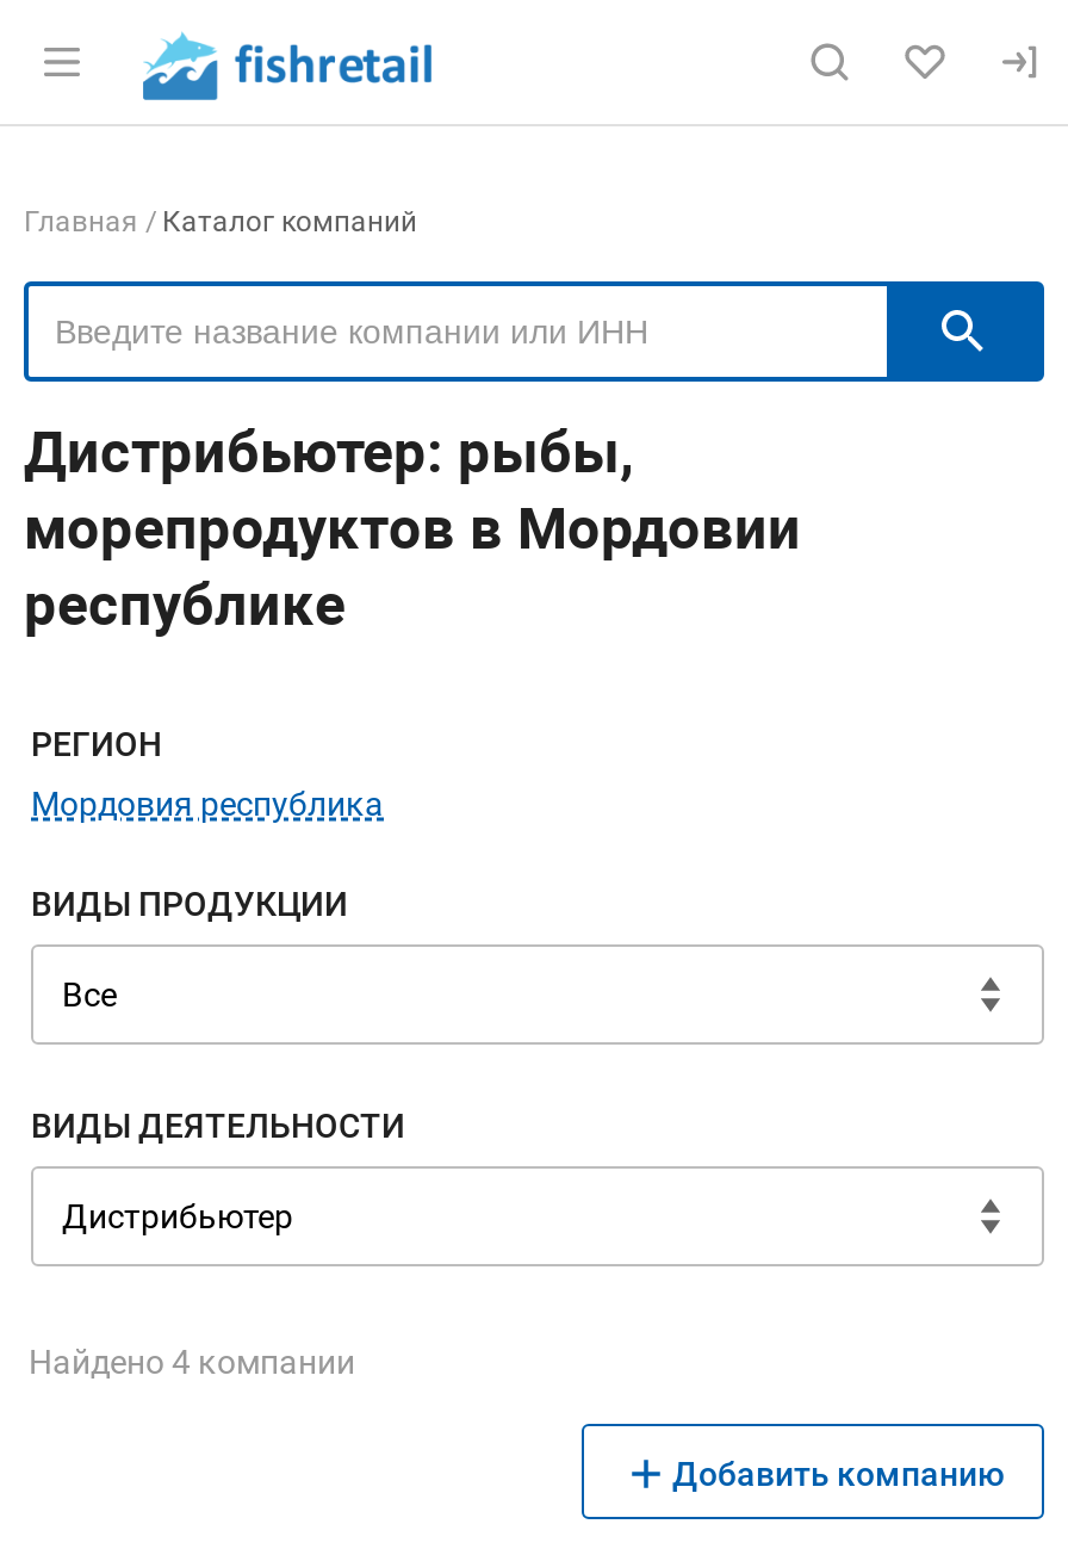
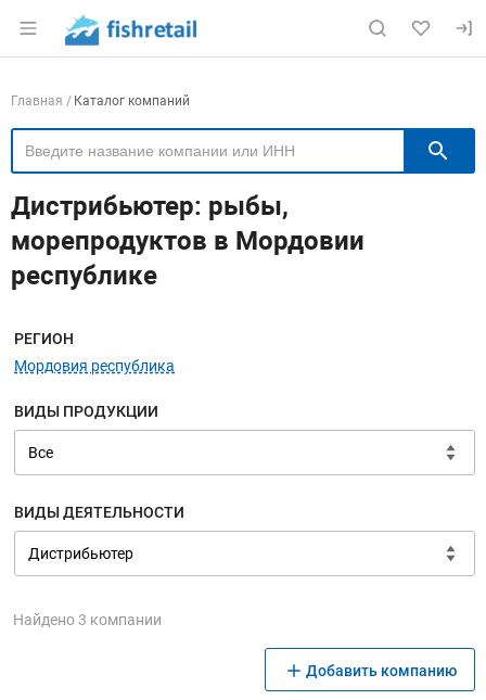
[29,1343,355,1381] Найдено 4 компании -> [13,611,162,628] Найдено 3 компании

